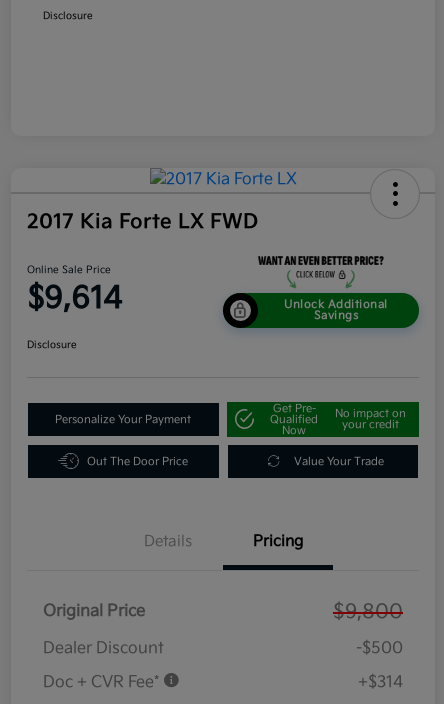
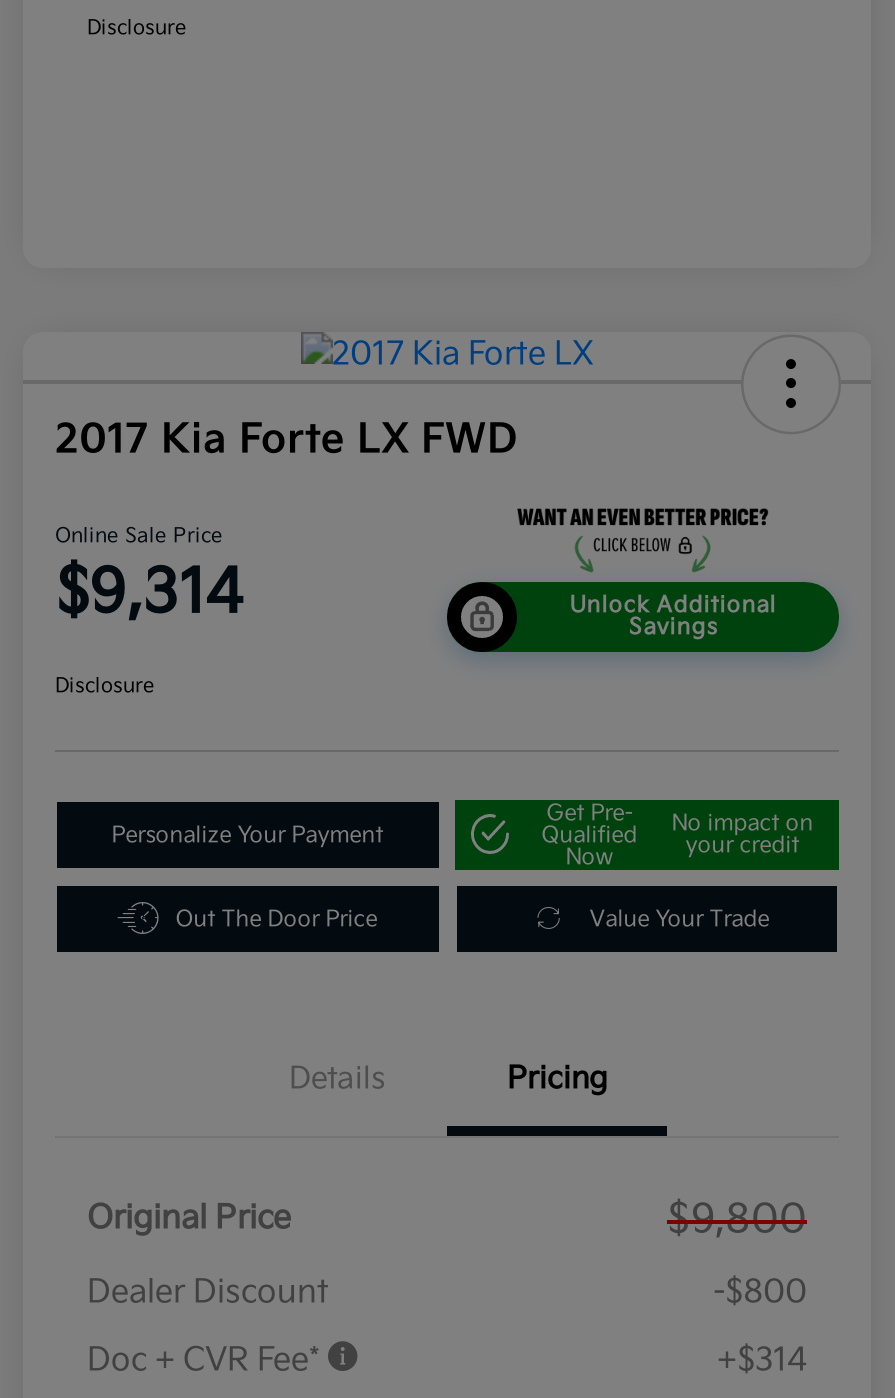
[27,281,122,317] $9,614 -> [55,557,243,629] $9,314
[356,638,403,657] -$500 -> [713,1273,807,1311] -$800

